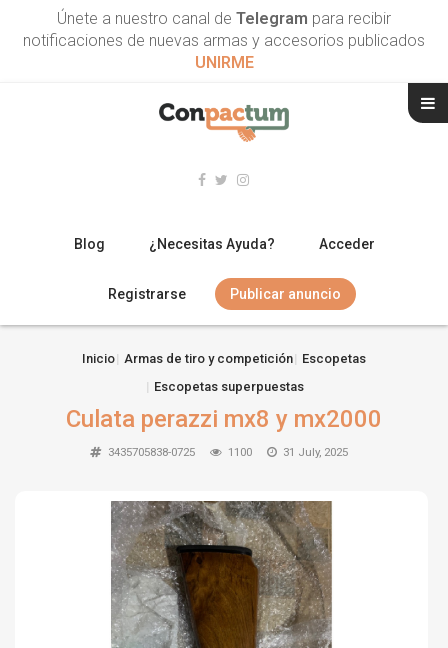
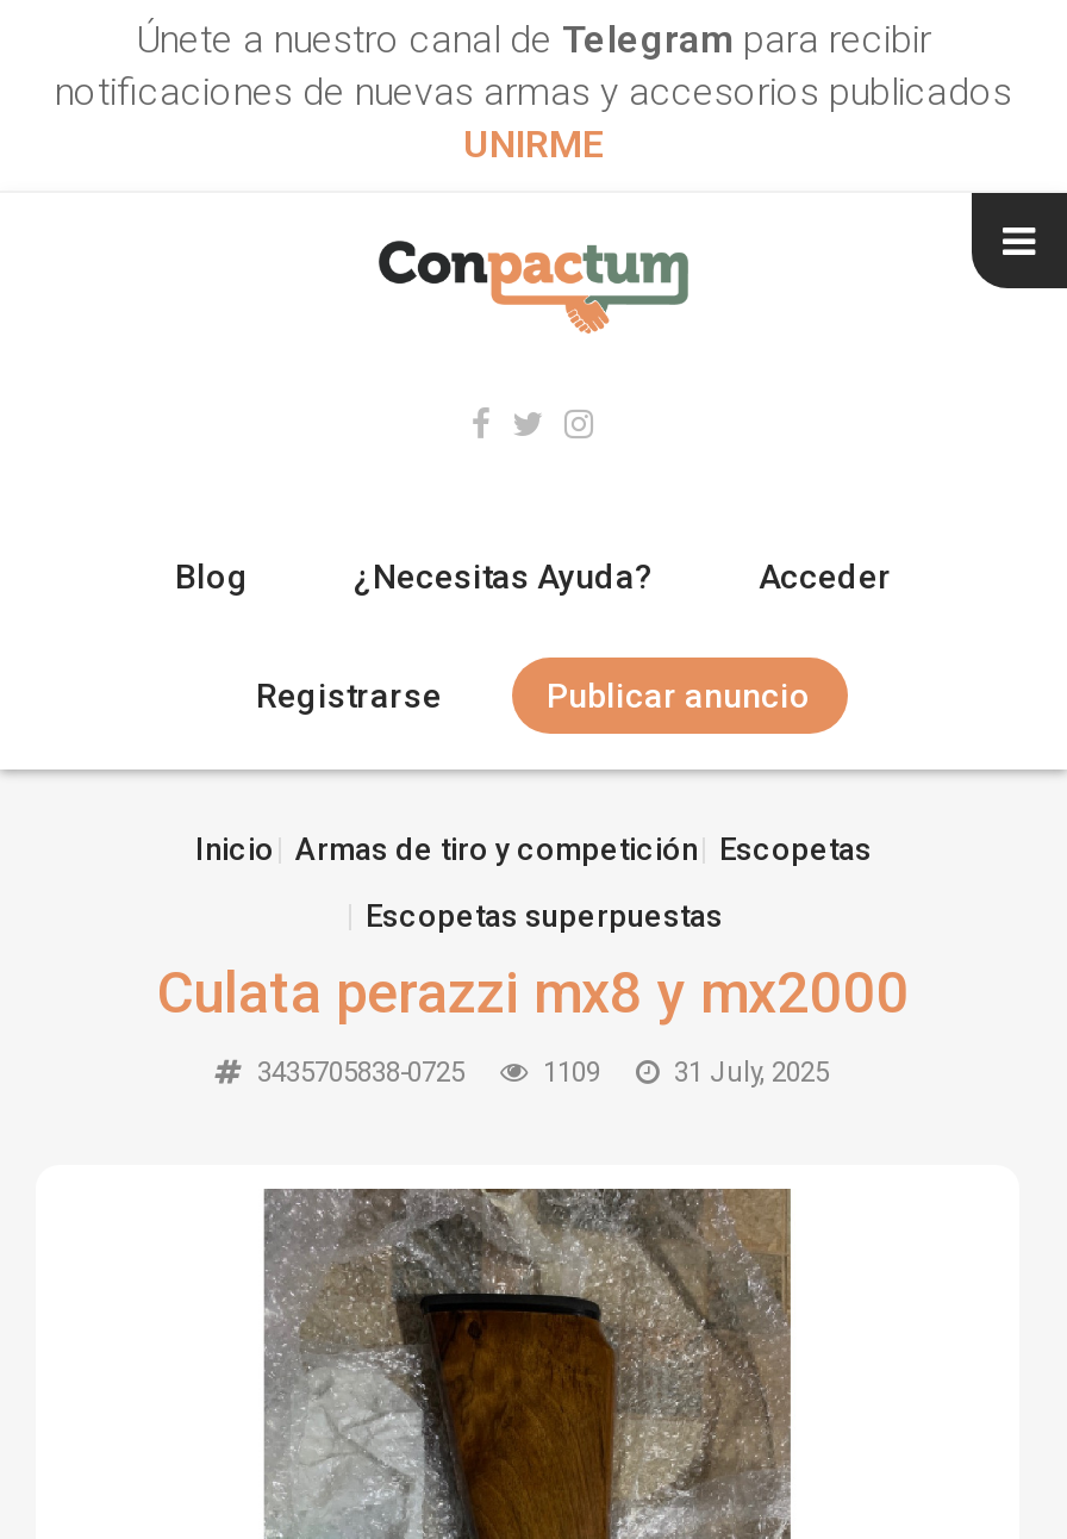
[228,445,252,459] 1100 -> [543,1055,600,1089] 1109

